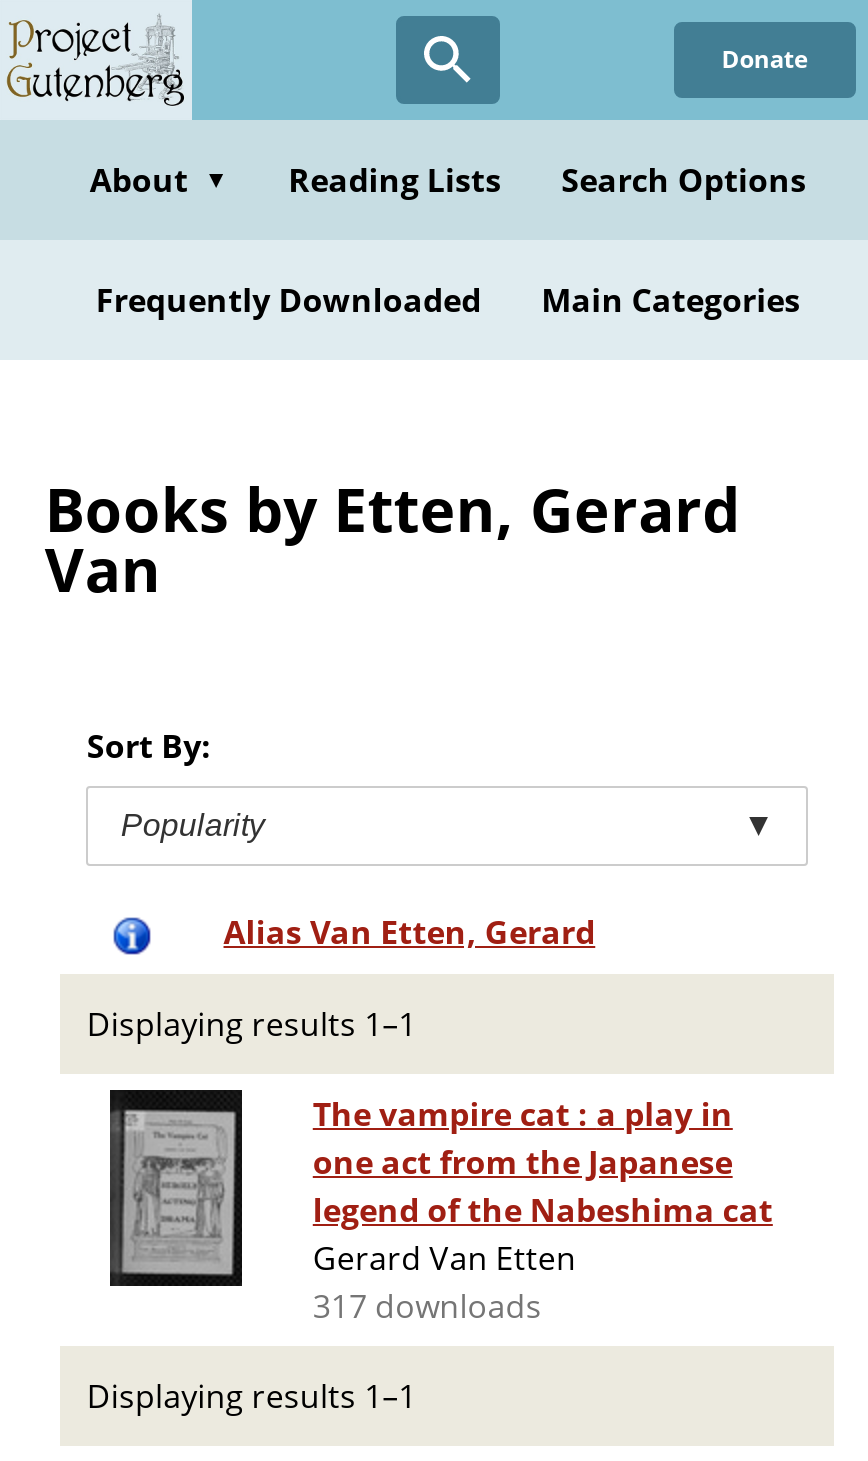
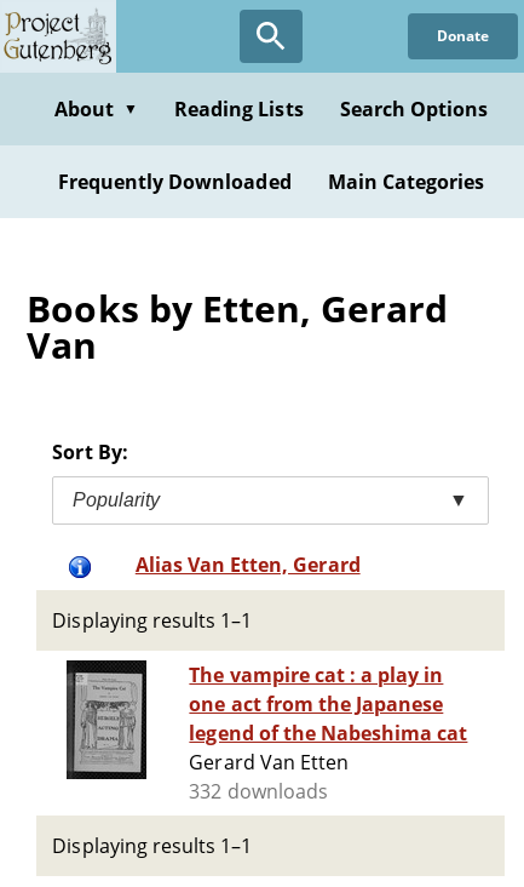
[313,1284,542,1328] 317 downloads -> [189,778,328,805] 332 downloads

